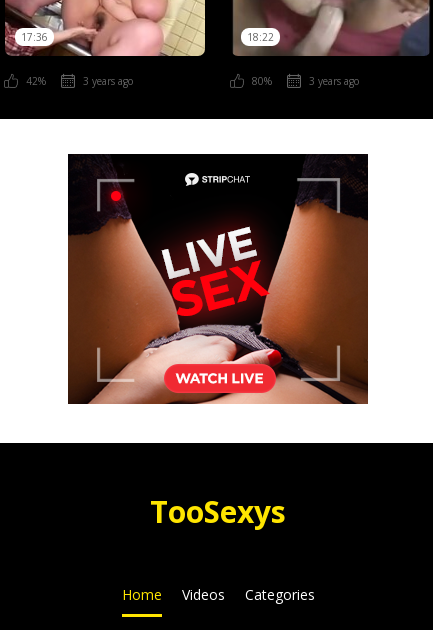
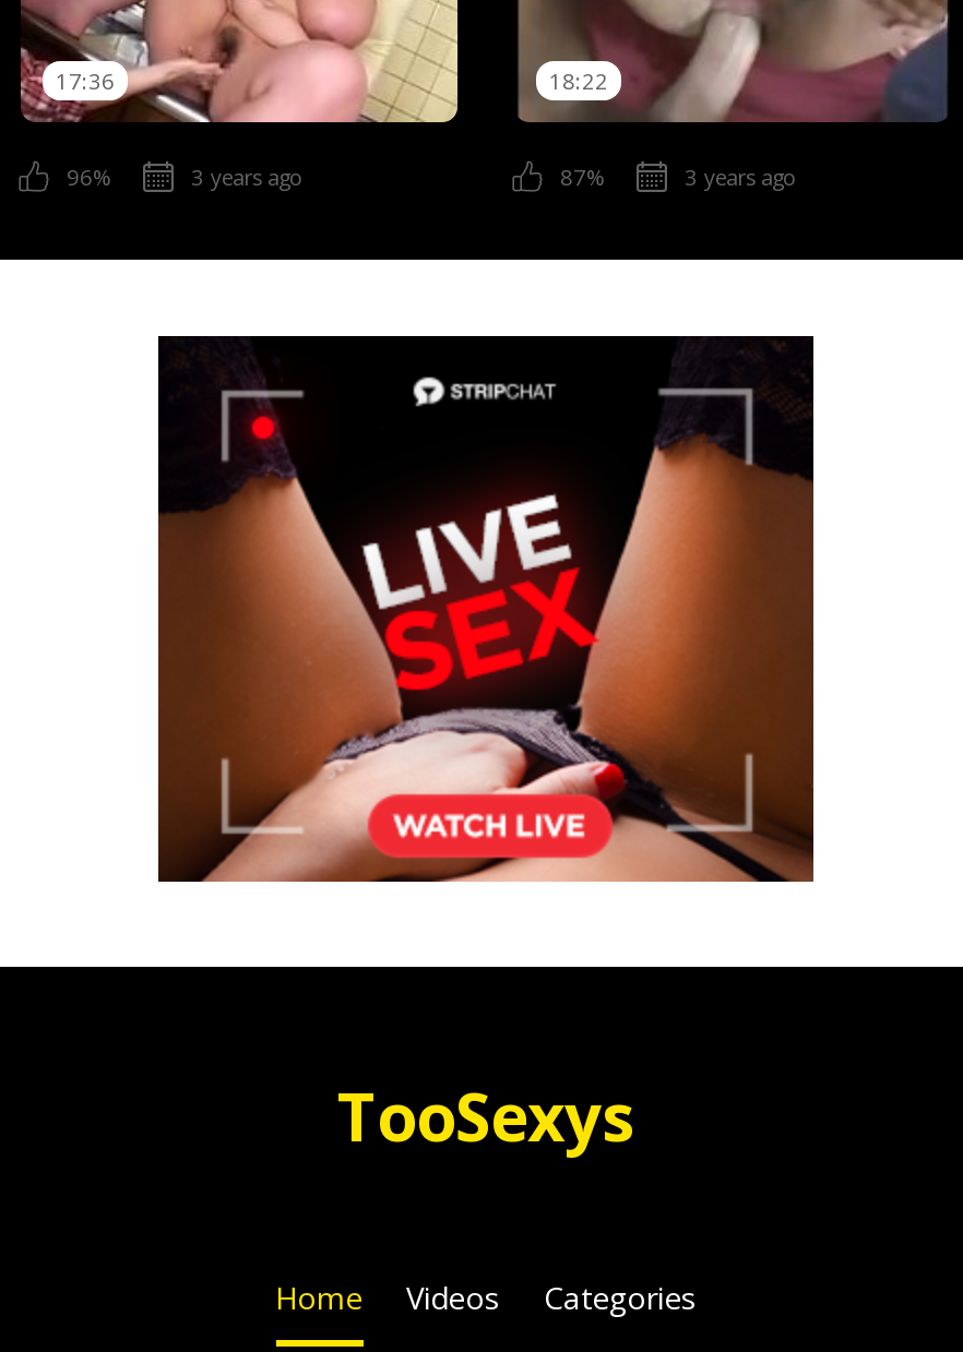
[26,74,46,88] 42% -> [67,161,110,192] 96%
[252,74,272,88] 80% -> [560,161,604,192] 87%

